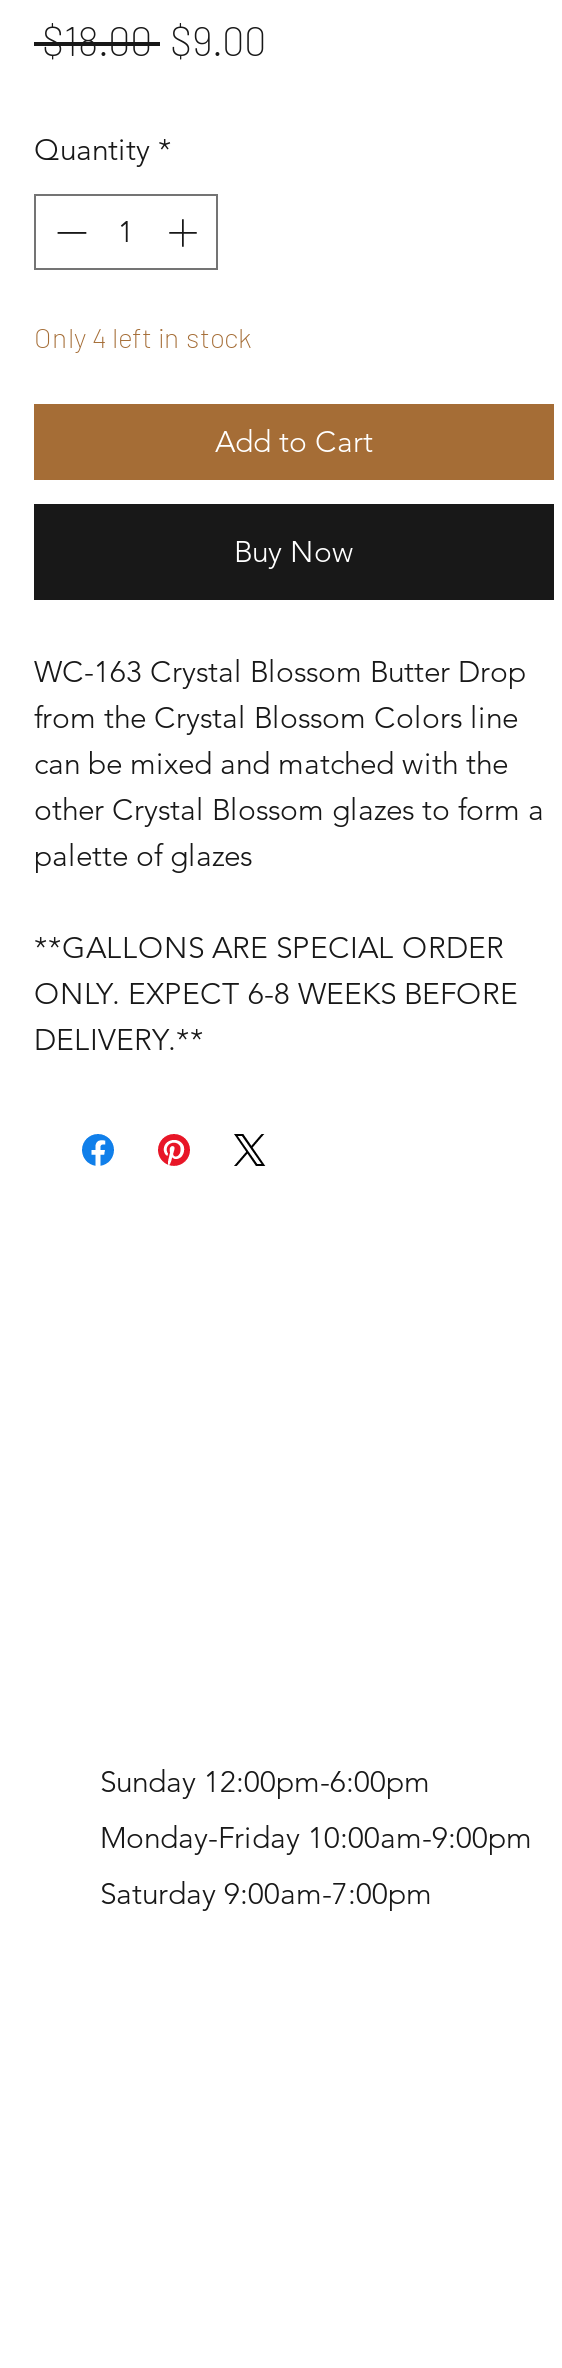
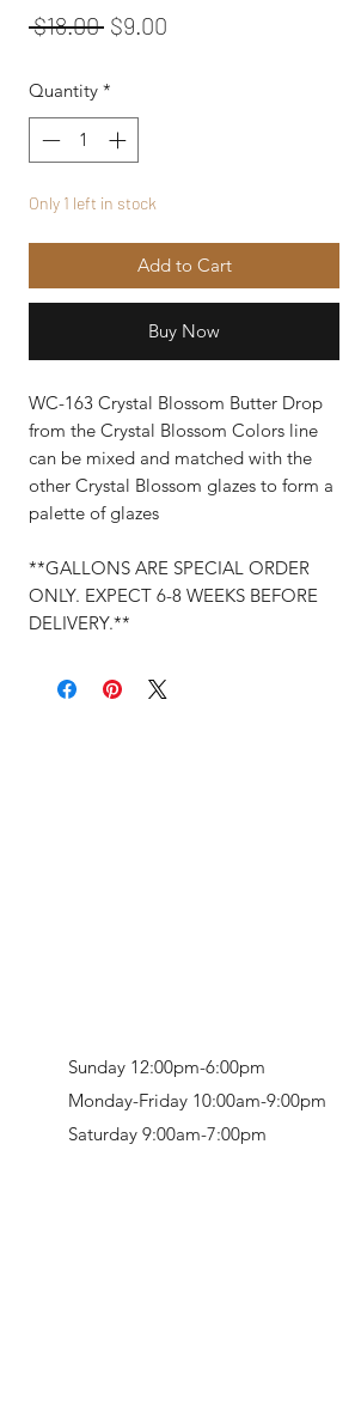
[34,320,252,354] Only 4 left in stock -> [29,193,157,213] Only 1 left in stock

